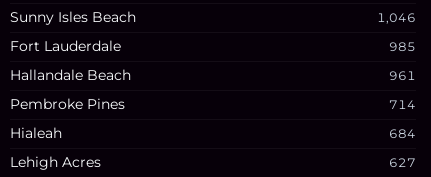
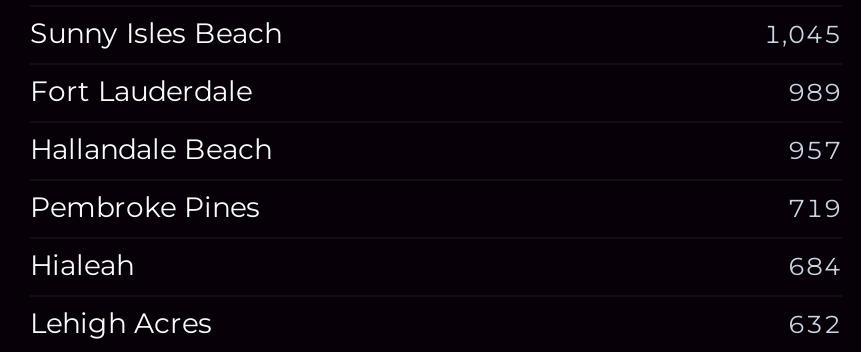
[377,10,416,25] 1,046 -> [764,19,842,49] 1,045
[389,39,416,54] 985 -> [788,77,842,107] 989
[389,68,416,83] 961 -> [788,135,842,165] 957
[389,97,416,112] 714 -> [788,193,842,223] 719
[389,155,416,170] 627 -> [788,309,842,339] 632

